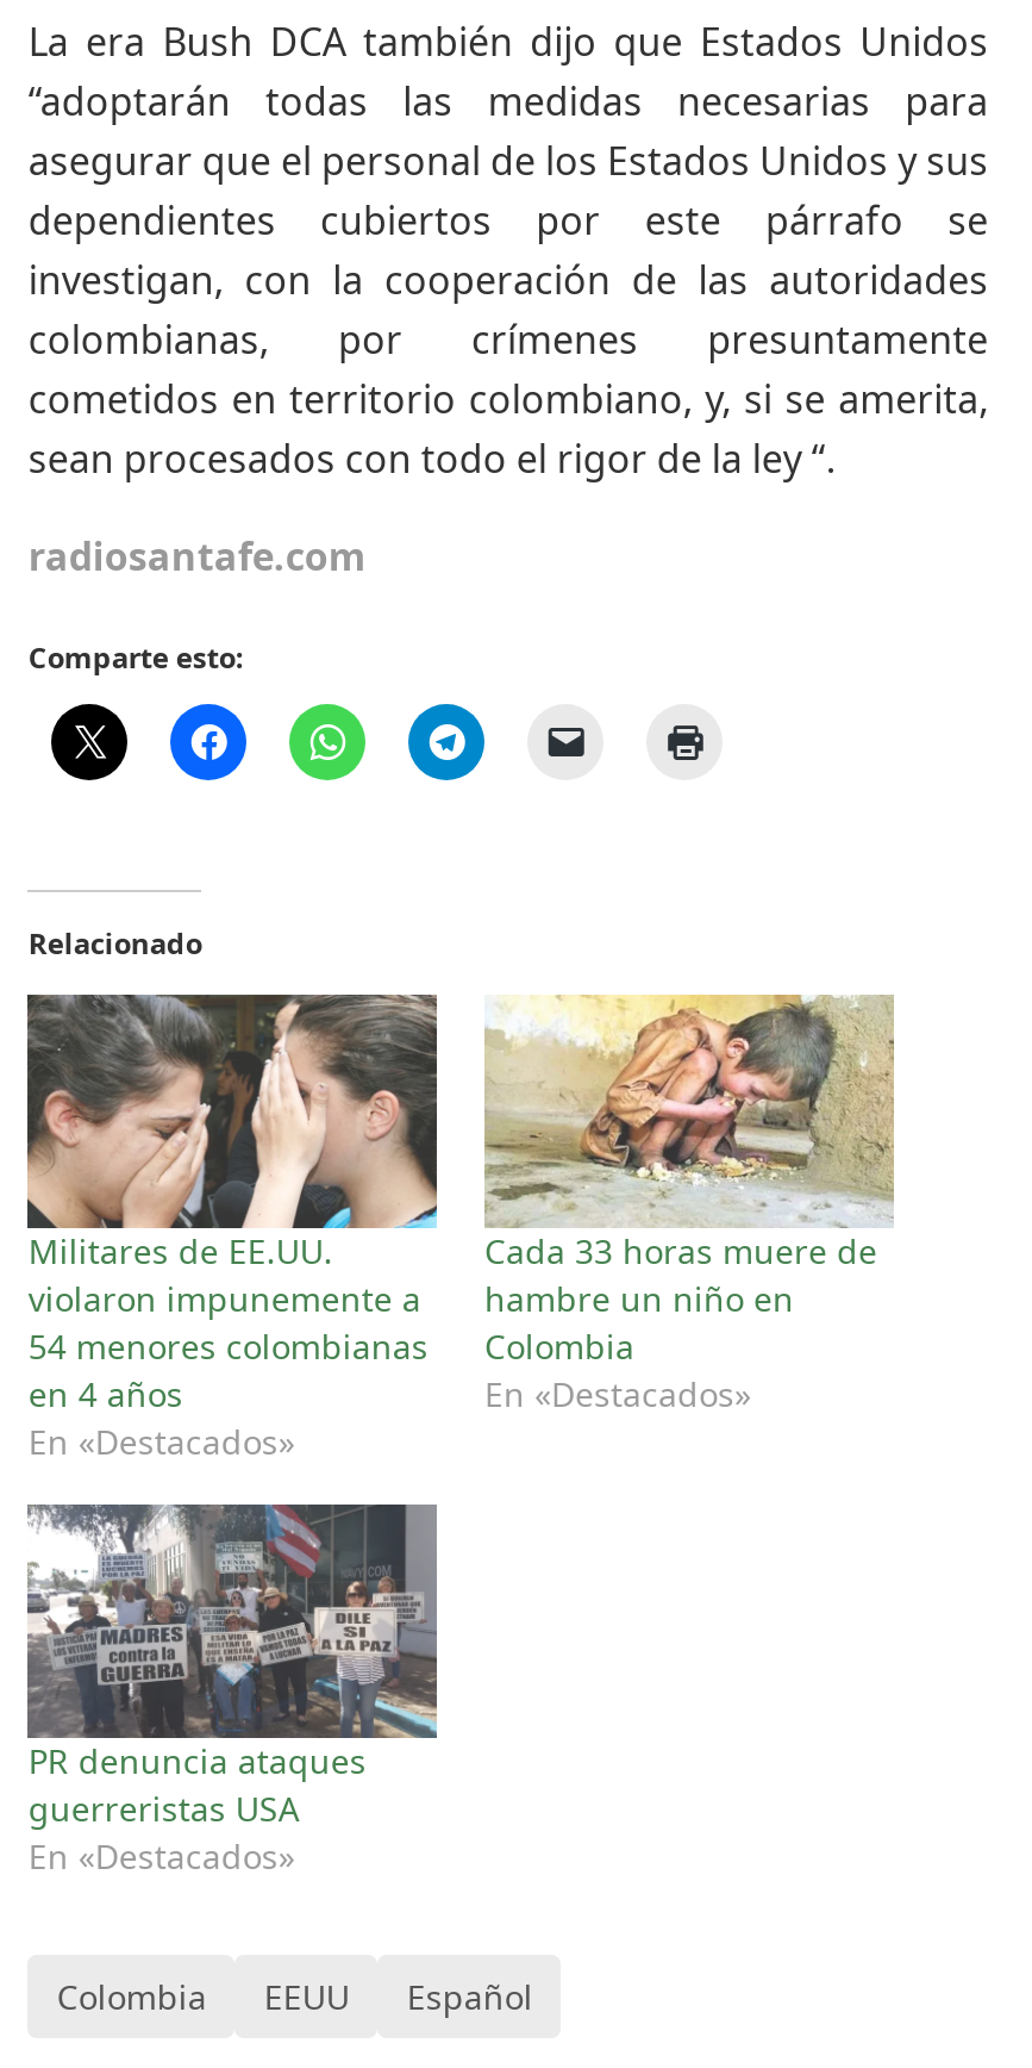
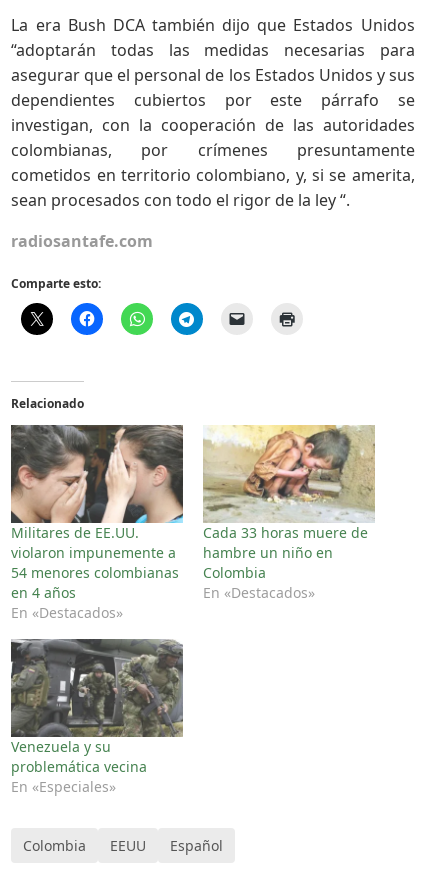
[27,1502,439,1879] [image] | PR denuncia ataques | guerreristas USA | En «Destacados» -> [10,639,183,796] [image] | Venezuela y su | problemática vecina | En «Especiales»

